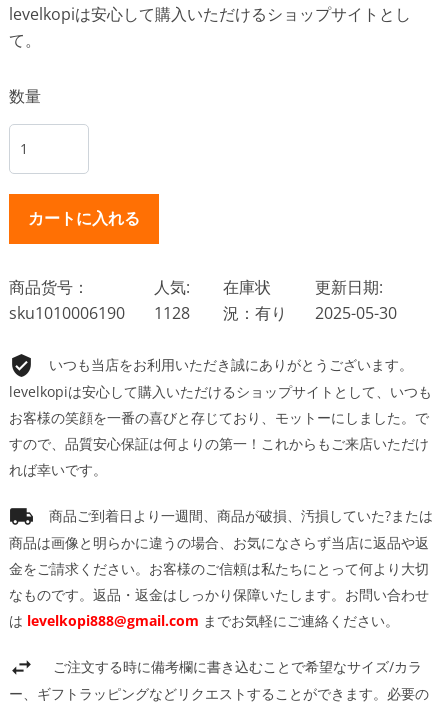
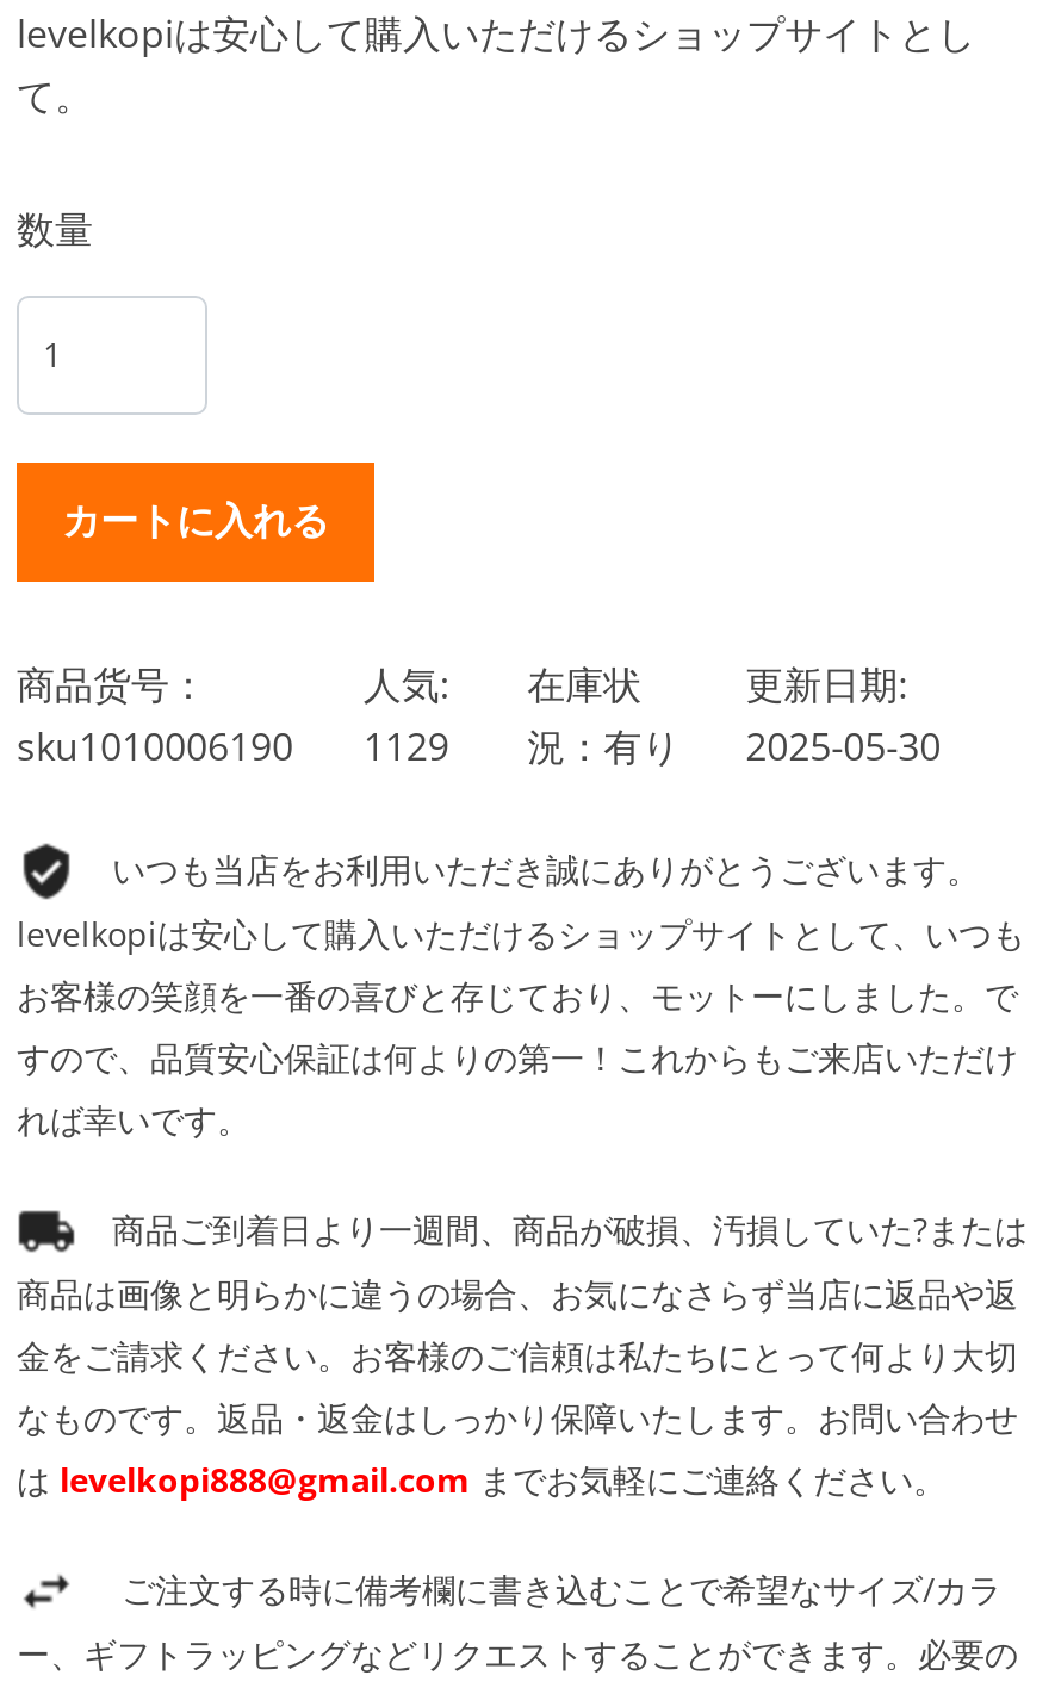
[9,302,397,324] sku1010006190 1128 況：有り 2025-05-30 -> [17,719,941,772] sku1010006190 1129 況：有り 2025-05-30

